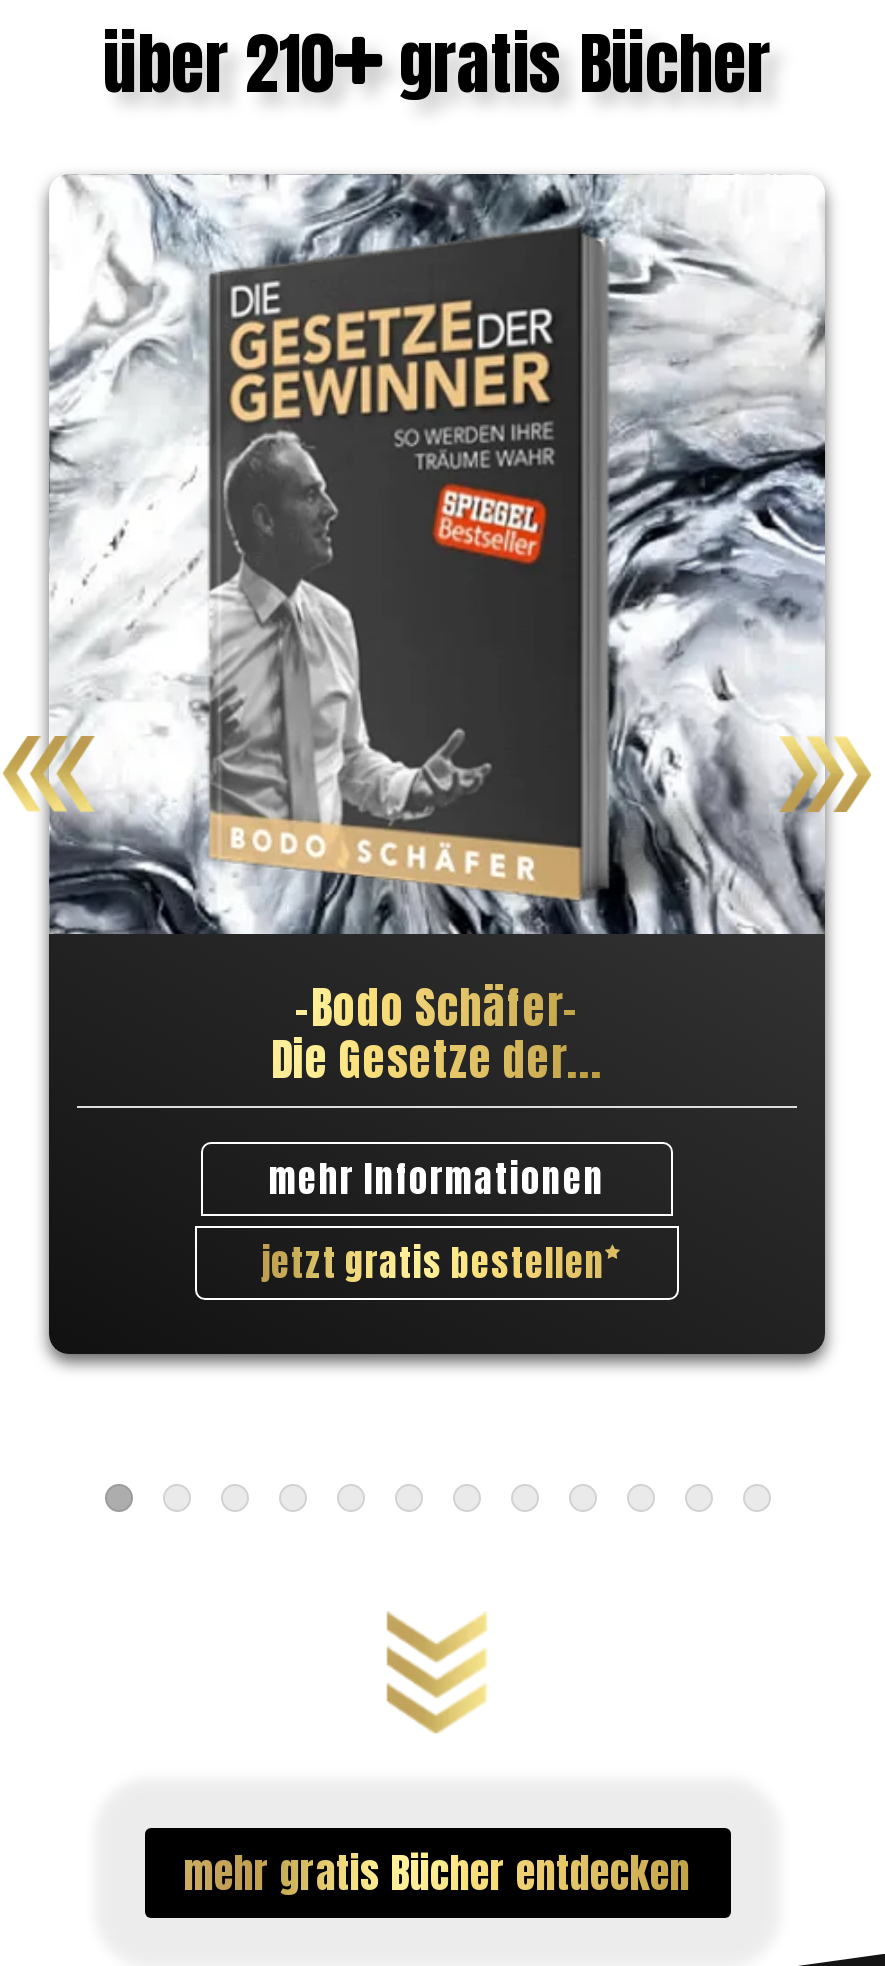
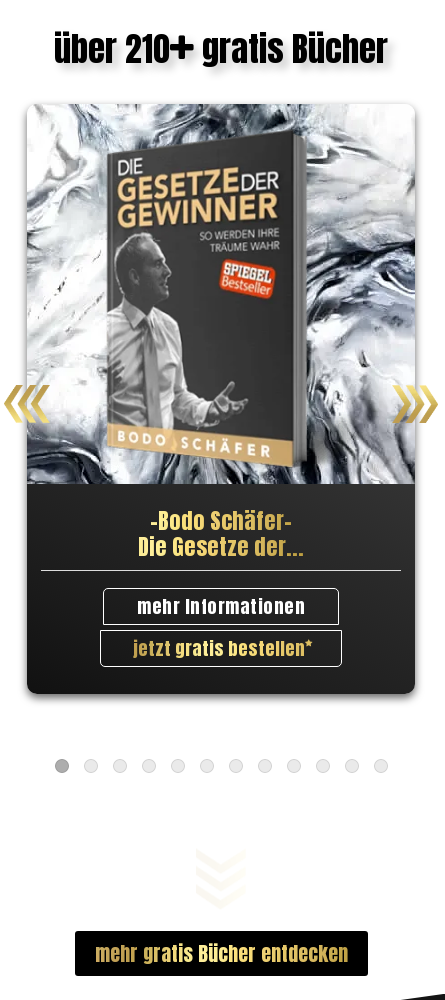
[385,1612,487,1734] [image] -> none

